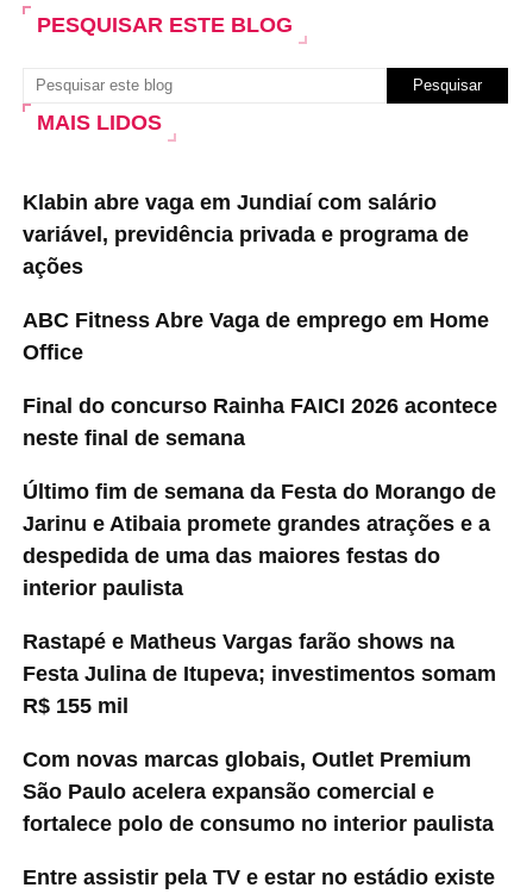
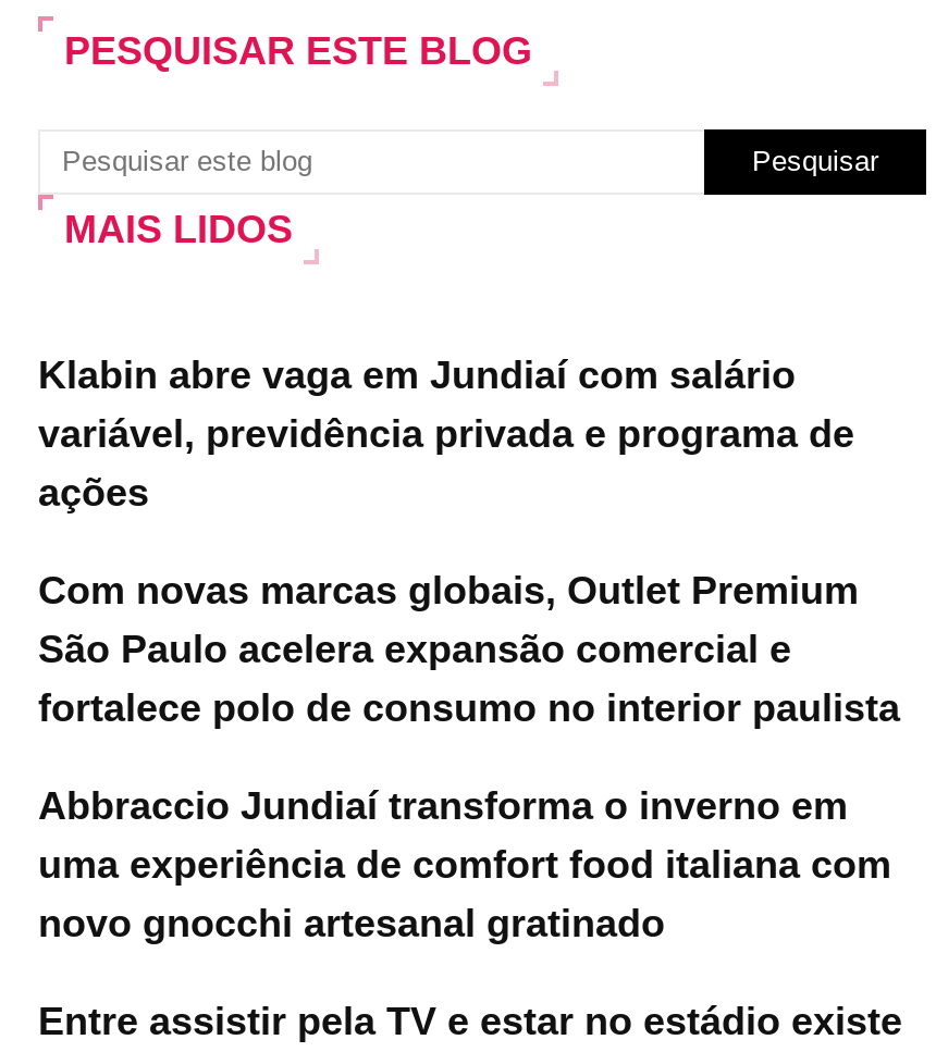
[23,308,497,718] ABC Fitness Abre Vaga de emprego em Home | Office | Final do concurso Rainha FAICI 2026 acontece | neste final de semana | Último fim de semana da Festa do Morango de | Jarinu e Atibaia promete grandes atrações e a | despedida de uma das maiores festas do | interior paulista | Rastapé e Matheus Vargas farão shows na | Festa Julina de Itupeva; investimentos somam | R$ 155 mil -> none
moved [23,748,494,836] -> [38,569,900,730]: Com novas marcas globais, Outlet Premium | São Paulo acelera expansão comercial e | fortalece polo de consumo no interior paulista
none -> [38,785,891,946] Abbraccio Jundiaí transforma o inverno em | uma experiência de comfort food italiana com | novo gnocchi artesanal gratinado

